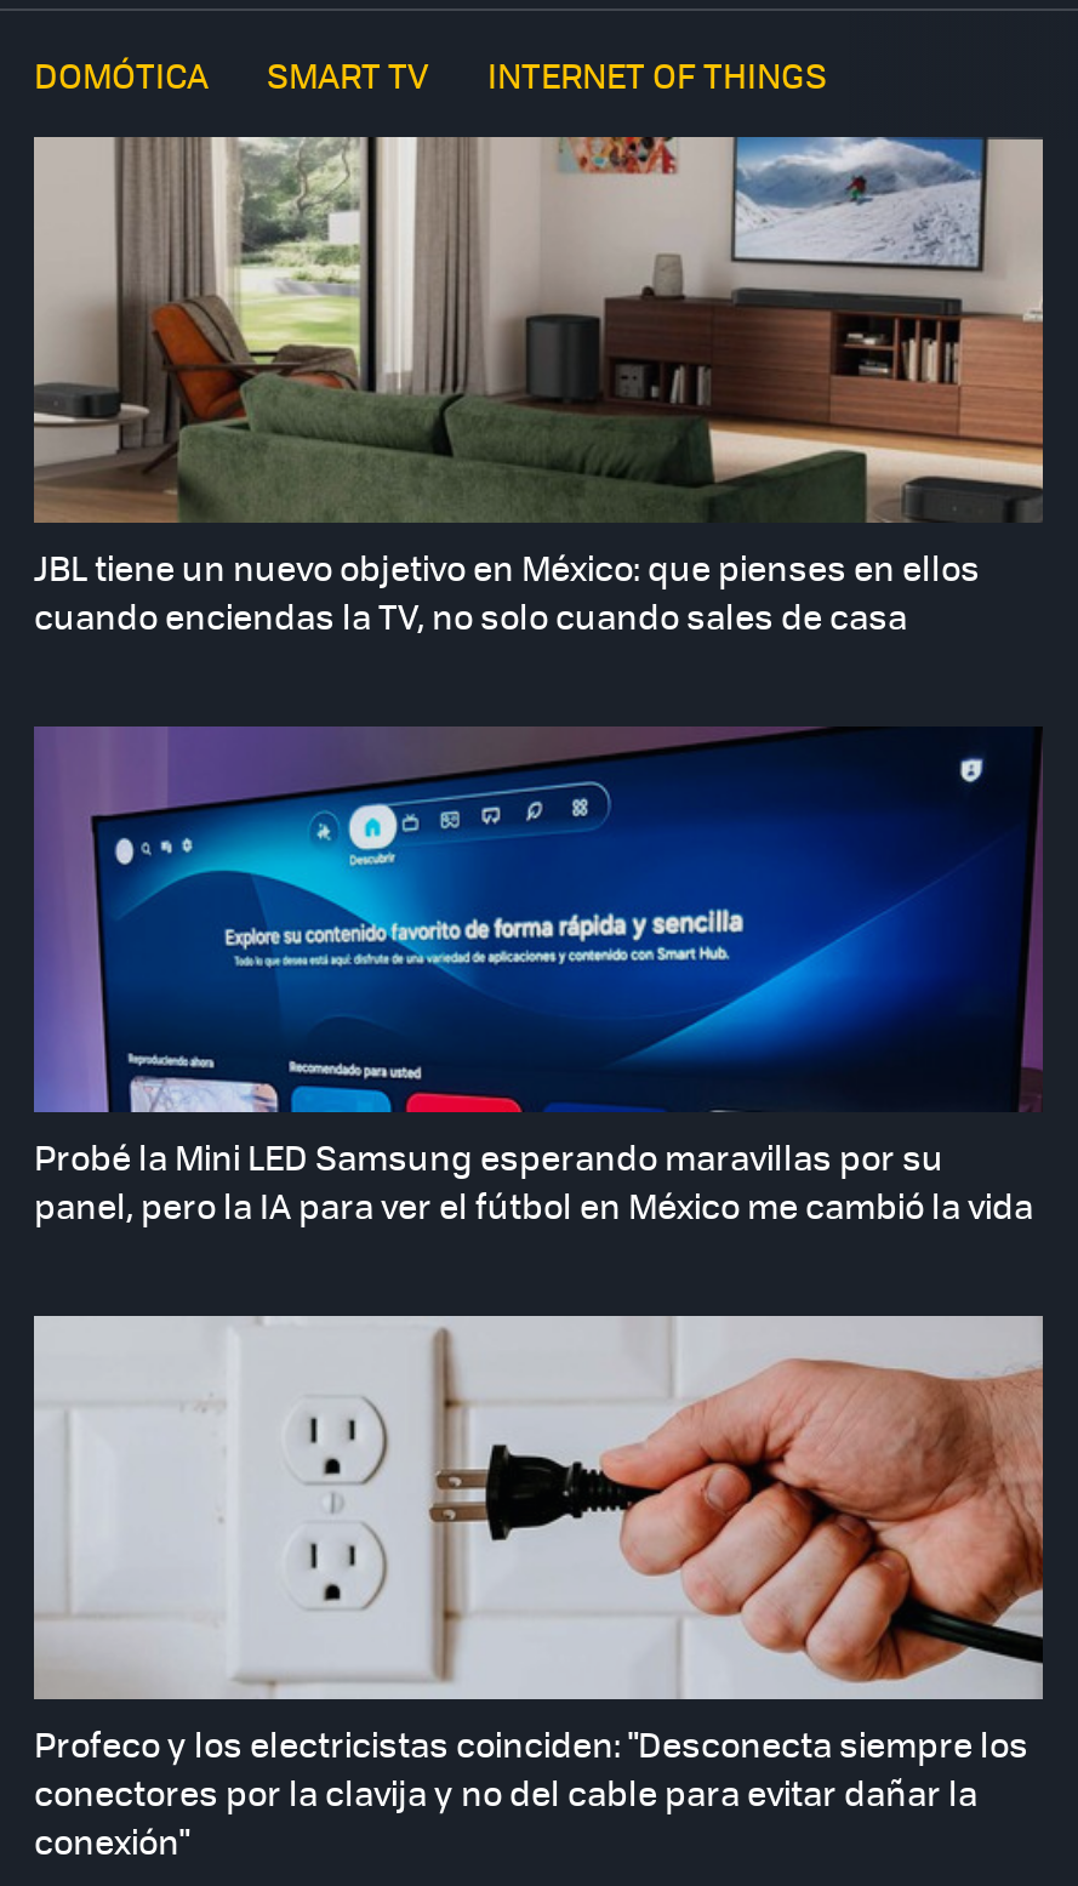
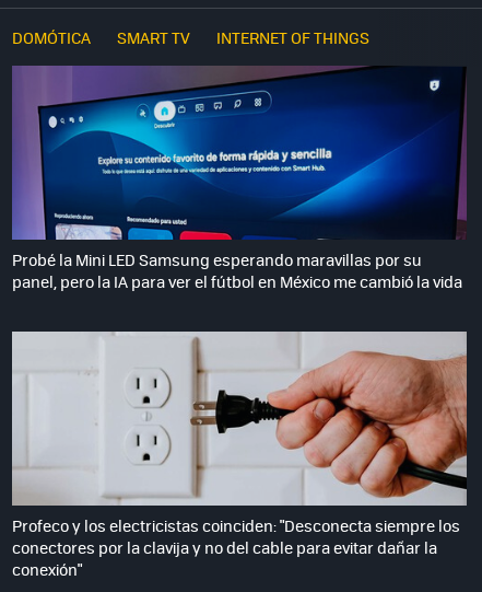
[32,135,1045,638] [image] | JBL tiene un nuevo objetivo en México: que pienses en ellos | cuando enciendas la TV, no solo cuando sales de casa -> none

